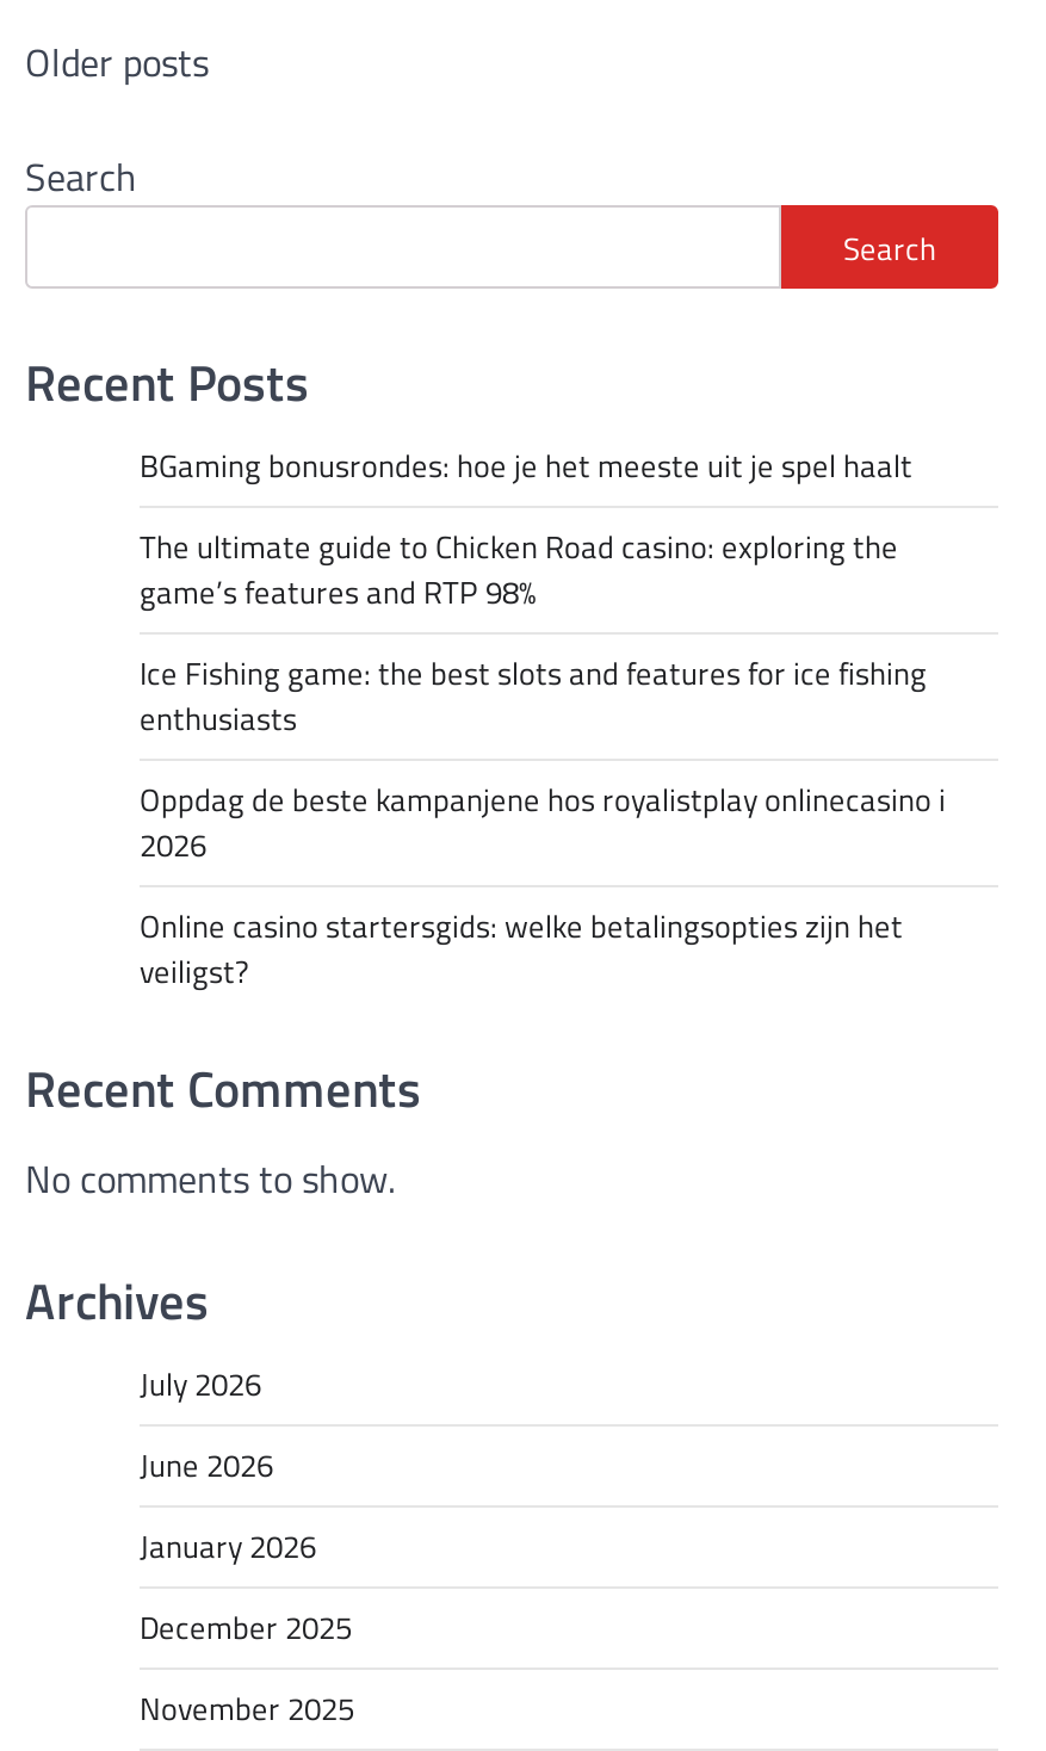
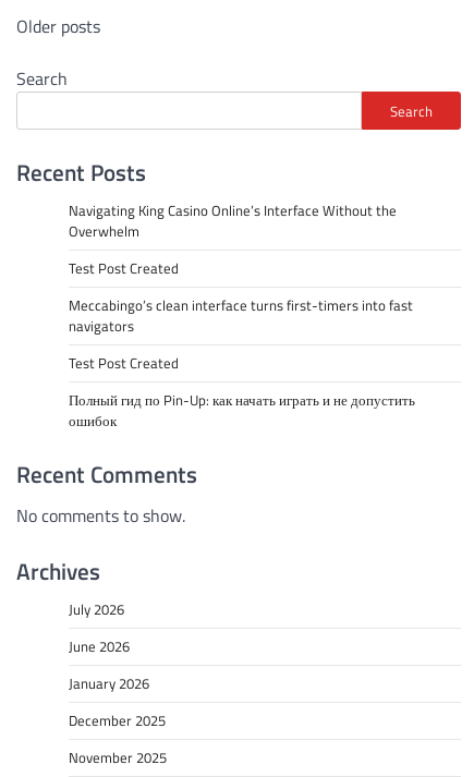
[140,441,912,489] BGaming bonusrondes: hoe je het meeste uit je spel haalt -> [69,199,397,242] Navigating King Casino Online’s Interface Without the | Overwhelm
[140,522,898,615] The ultimate guide to Chicken Road casino: exploring the | game’s features and RTP 98% -> [69,257,179,279] Test Post Created
[140,649,927,742] Ice Fishing game: the best slots and features for ice fishing | enthusiasts -> [69,294,413,337] Meccabingo’s clean interface turns first-timers into fast | navigators
[140,775,946,868] Oppdag de beste kampanjene hos royalistplay onlinecasino i | 2026 -> [69,352,179,374] Test Post Created
[140,902,903,995] Online casino startersgids: welke betalingsopties zijn het | veiligst? -> [69,389,415,432] Полный гид по Pin-Up: как начать играть и не допустить | ошибок

